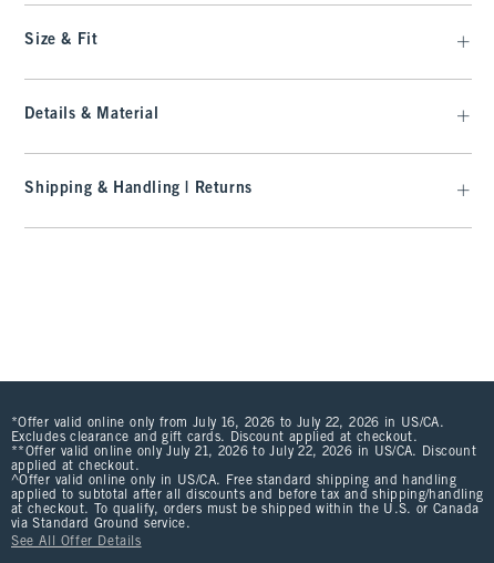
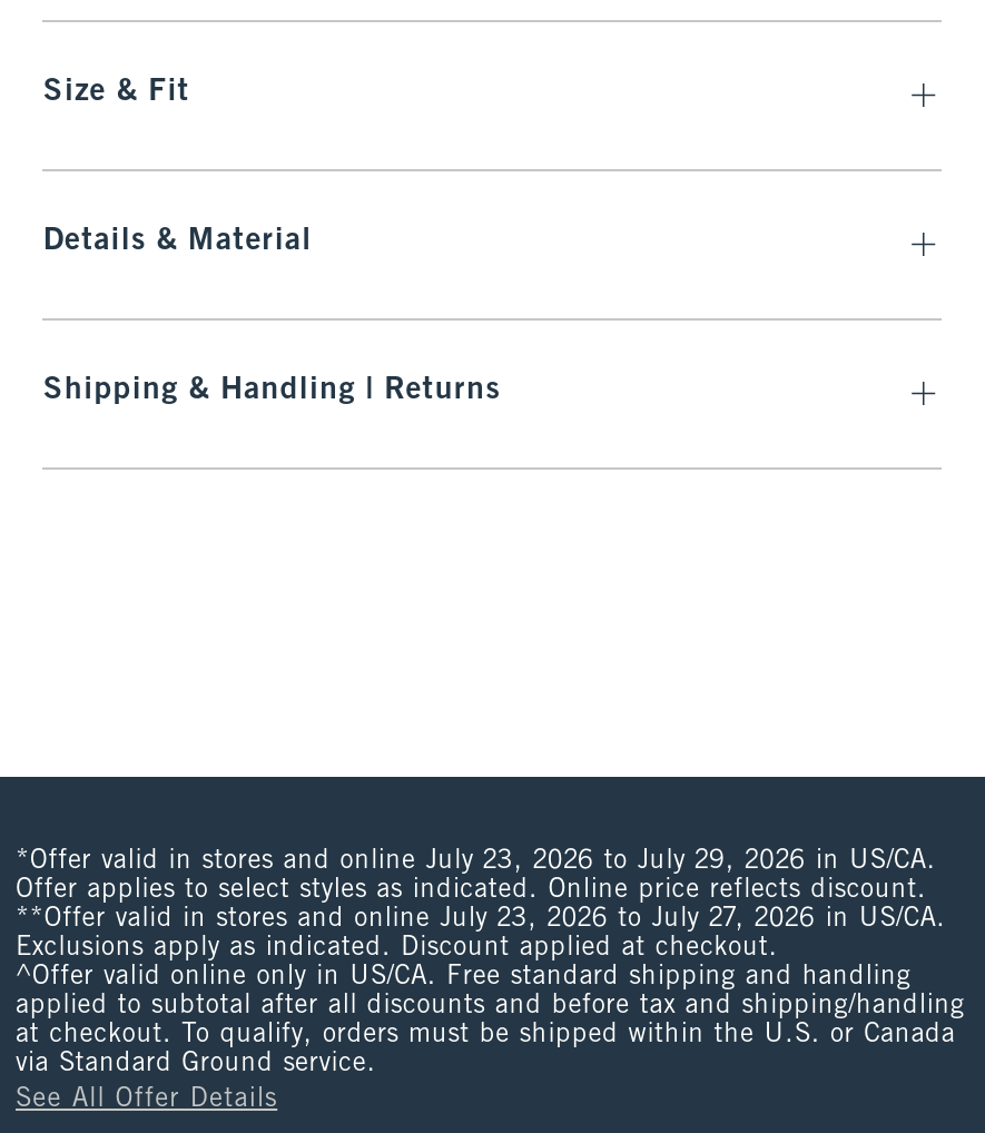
[11,417,476,473] *Offer valid online only from July 16, 2026 to July 22, 2026 in US/CA. | Excludes clearance and gift cards. Discount applied at checkout. | **Offer valid online only July 21, 2026 to July 22, 2026 in US/CA. Discount | applied at checkout. -> [16,848,946,962] *Offer valid in stores and online July 23, 2026 to July 29, 2026 in US/CA. | Offer applies to select styles as indicated. Online price reflects discount. | **Offer valid in stores and online July 23, 2026 to July 27, 2026 in US/CA. | Exclusions apply as indicated. Discount applied at checkout.

